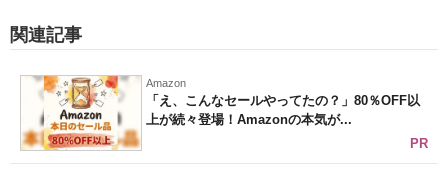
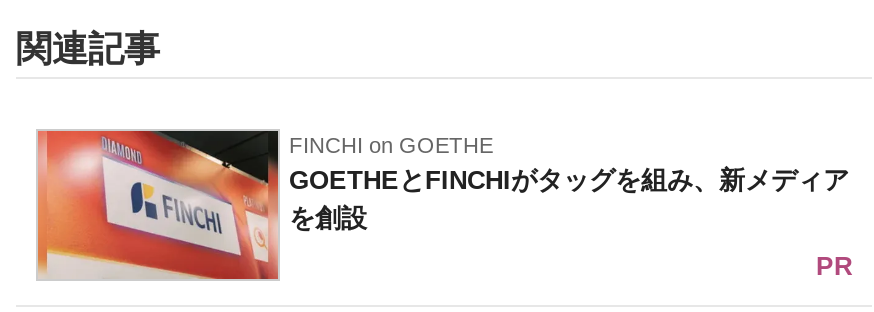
[21,75,420,151] [image] | Amazon | 「え、こんなセールやってたの？」80％OFF以 | 上が続々登場！Amazonの本気が... -> [36,129,849,281] [image] | FINCHI on GOETHE | GOETHEとFINCHIがタッグを組み、新メディア | を創設

